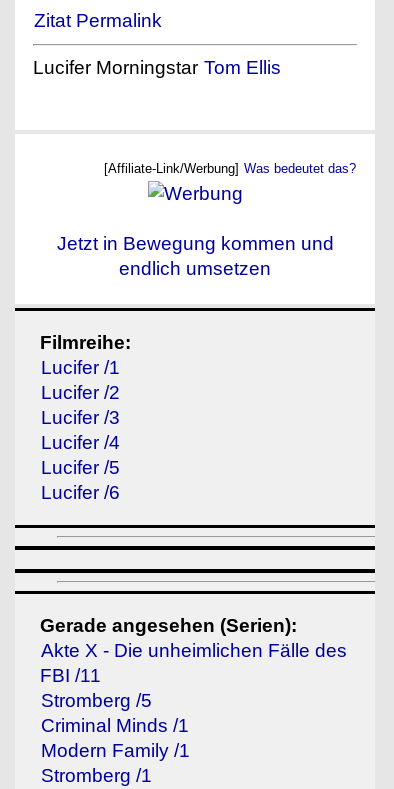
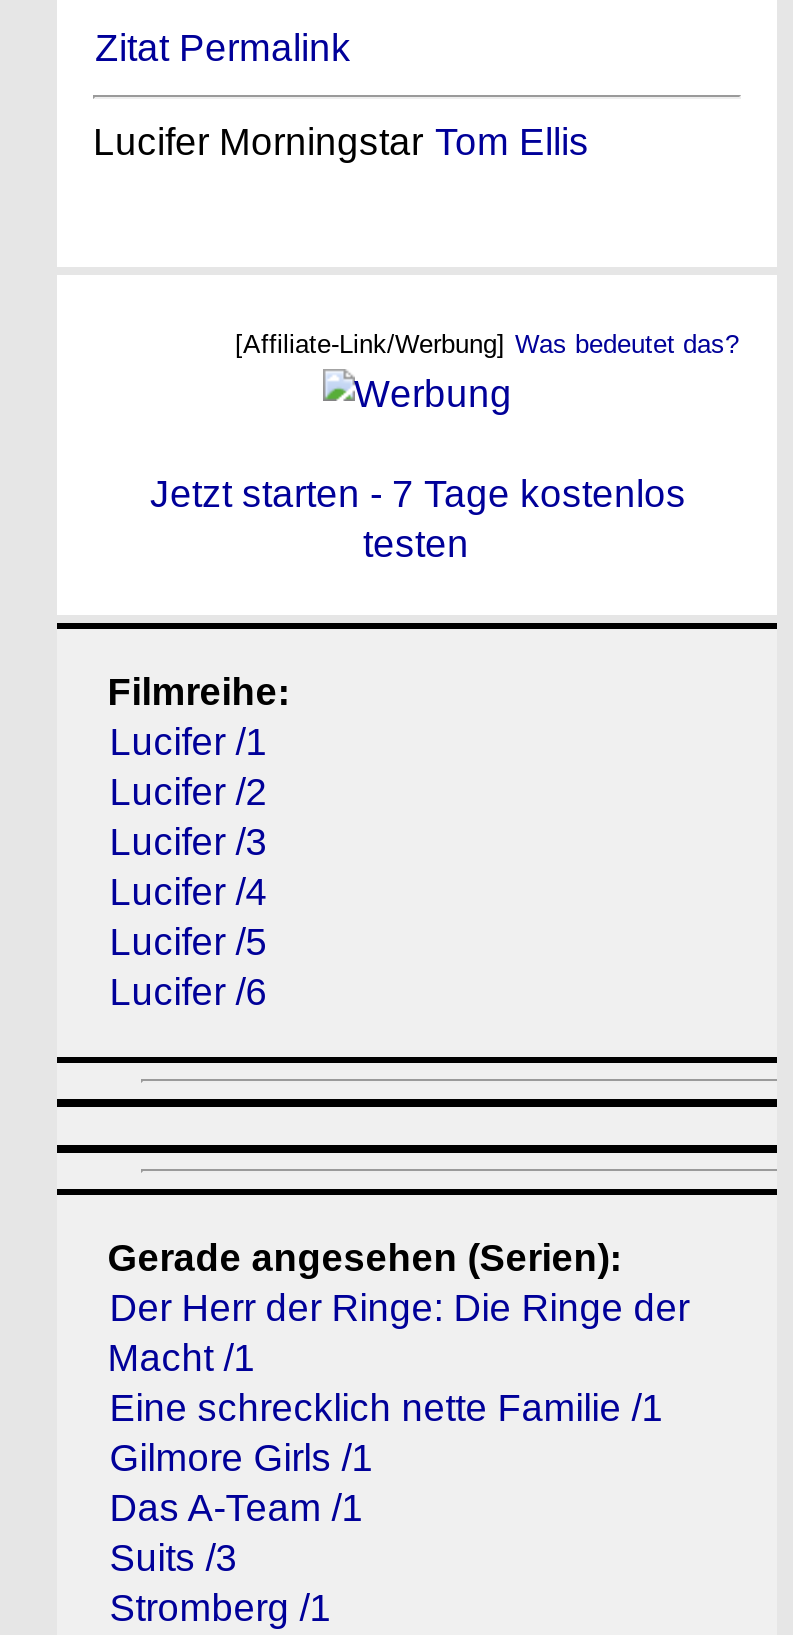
[57,233,334,279] Jetzt in Bewegung kommen und | endlich umsetzen -> [150,474,686,566] Jetzt starten - 7 Tage kostenlos | testen
[40,640,347,761] Akte X - Die unheimlichen Fälle des | FBI /11 | Stromberg /5 | Criminal Minds /1 | Modern Family /1 -> [107,1288,689,1580] Der Herr der Ringe: Die Ringe der | Macht /1 | Eine schrecklich nette Familie /1 | Gilmore Girls /1 | Das A-Team /1 | Suits /3

